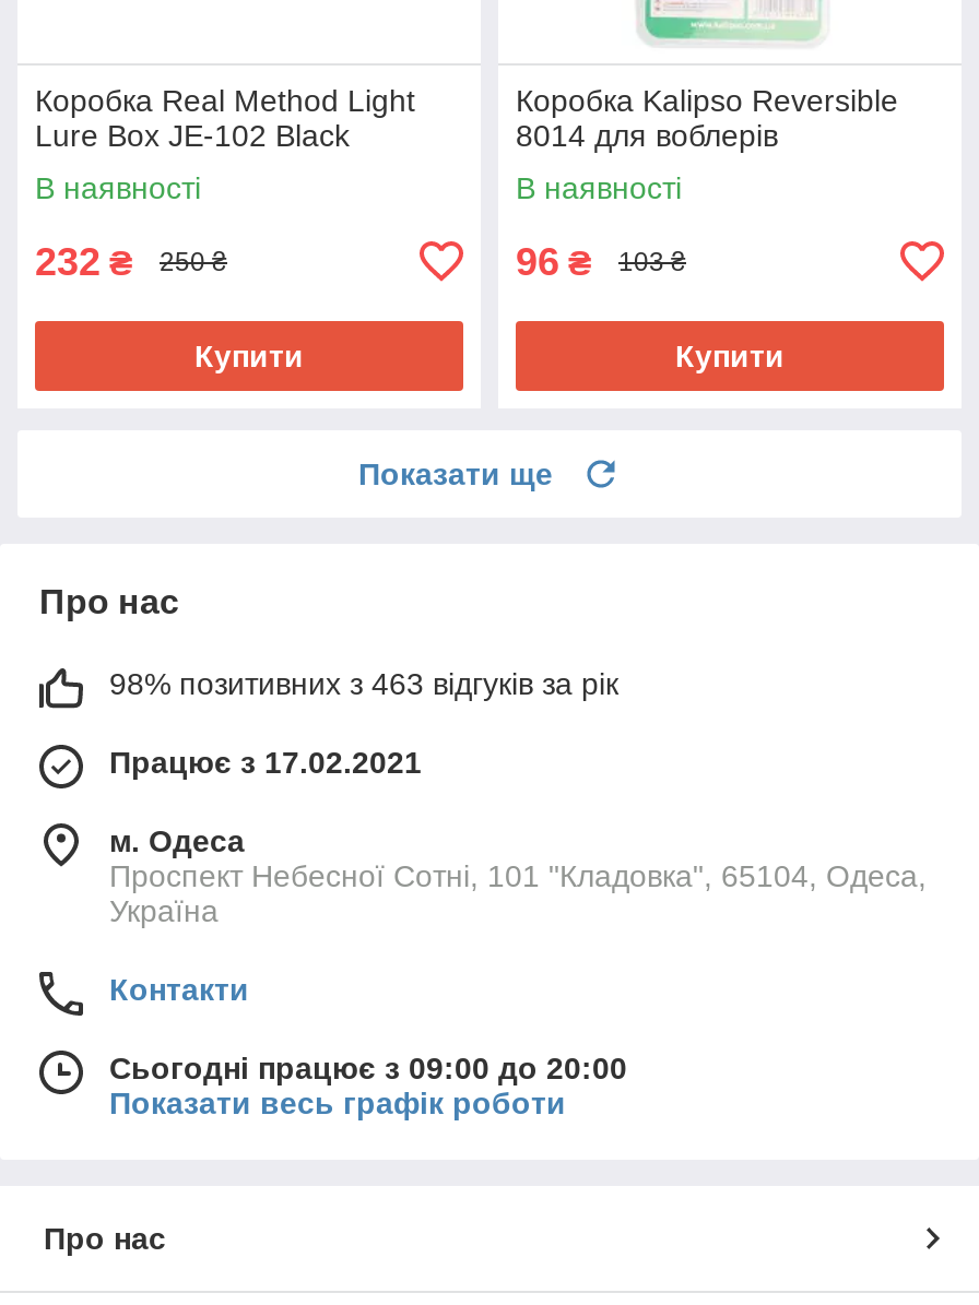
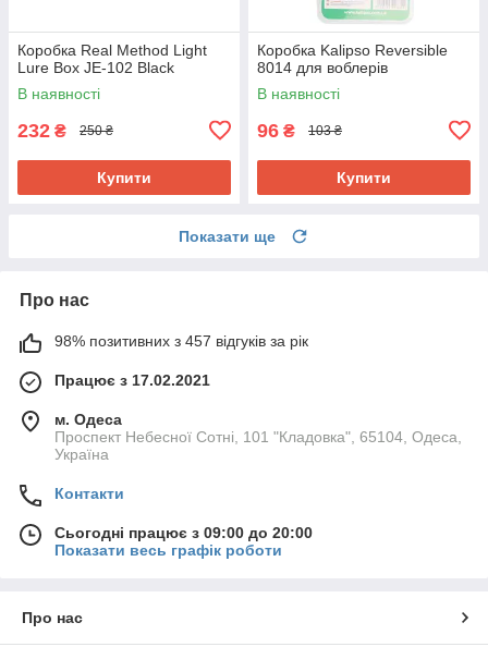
[109,666,618,701] 98% позитивних з 463 відгуків за рік -> [54,332,308,349] 98% позитивних з 457 відгуків за рік

